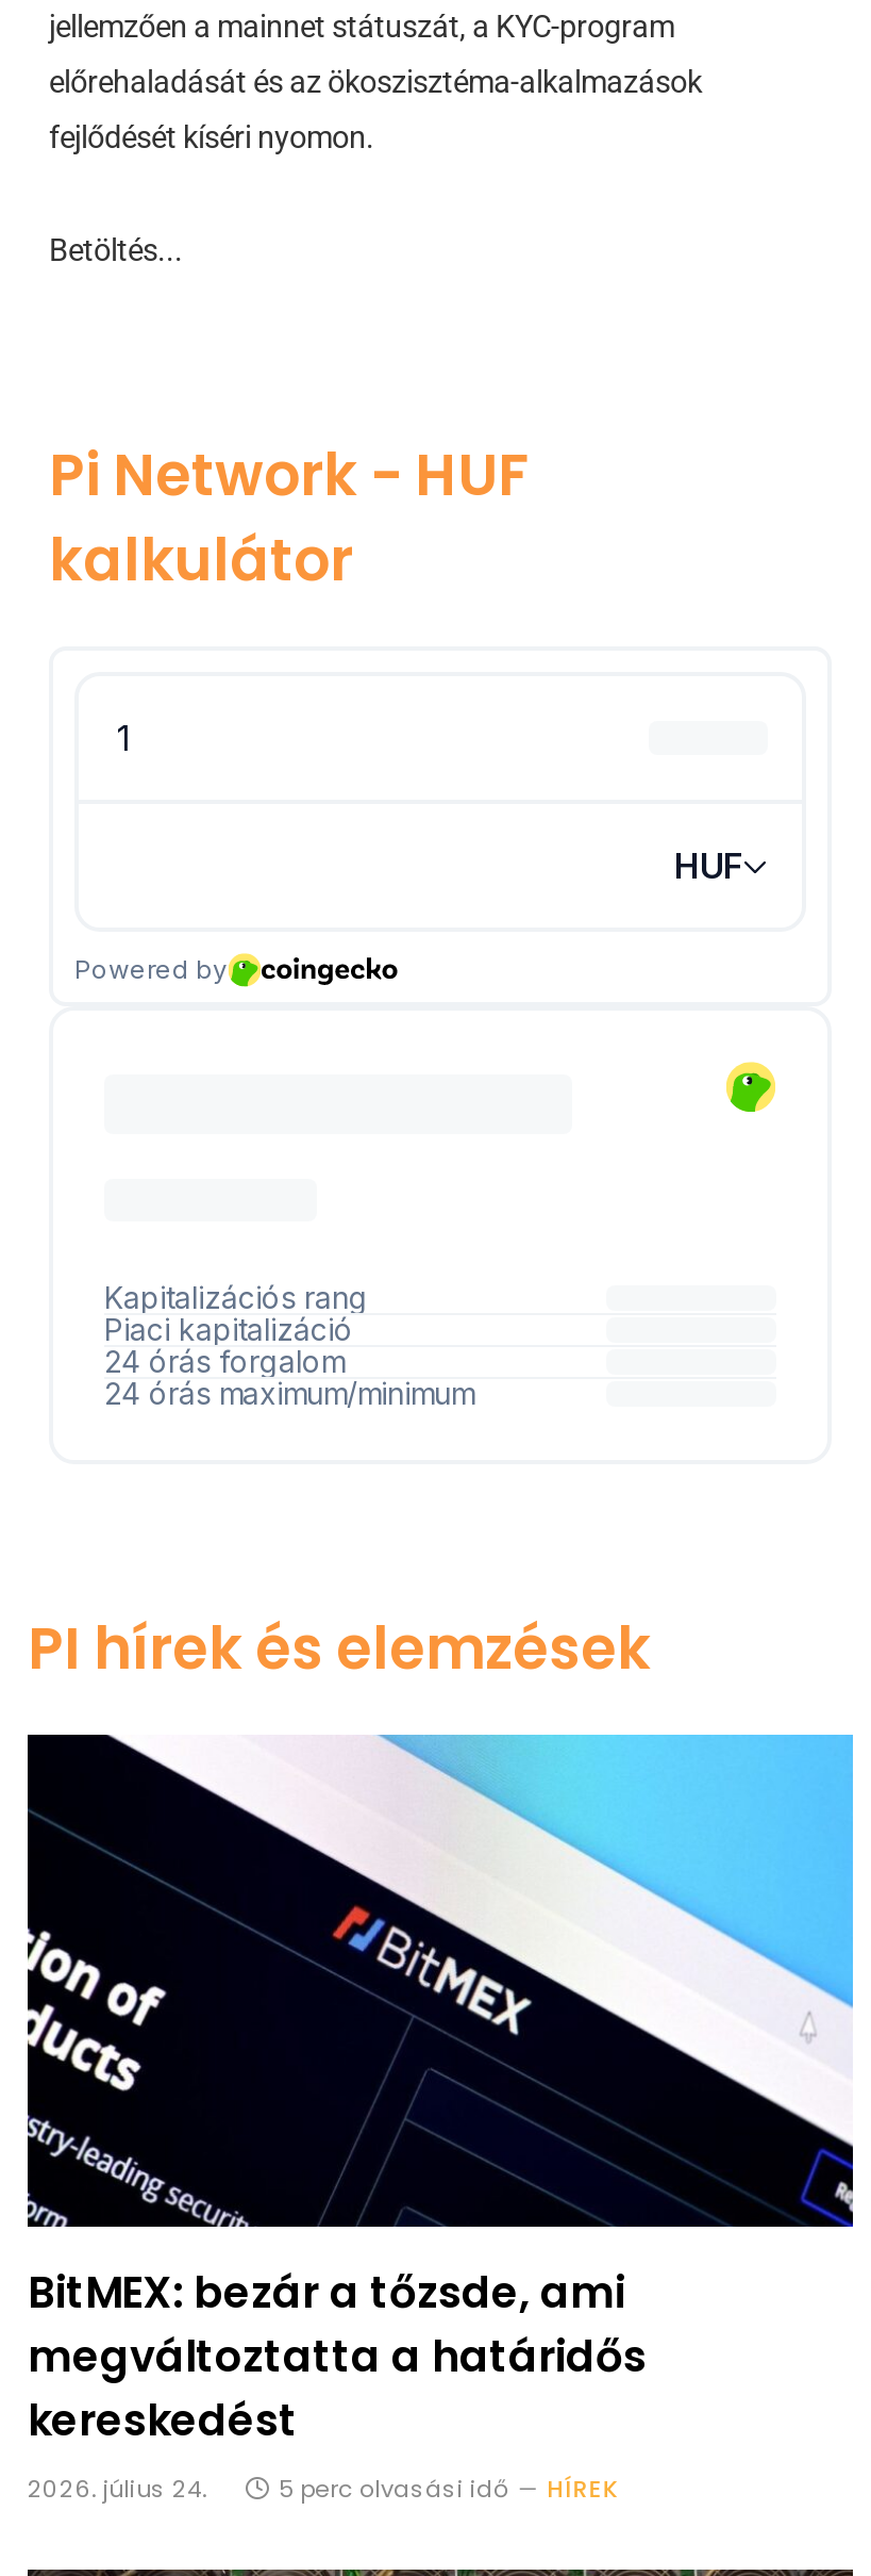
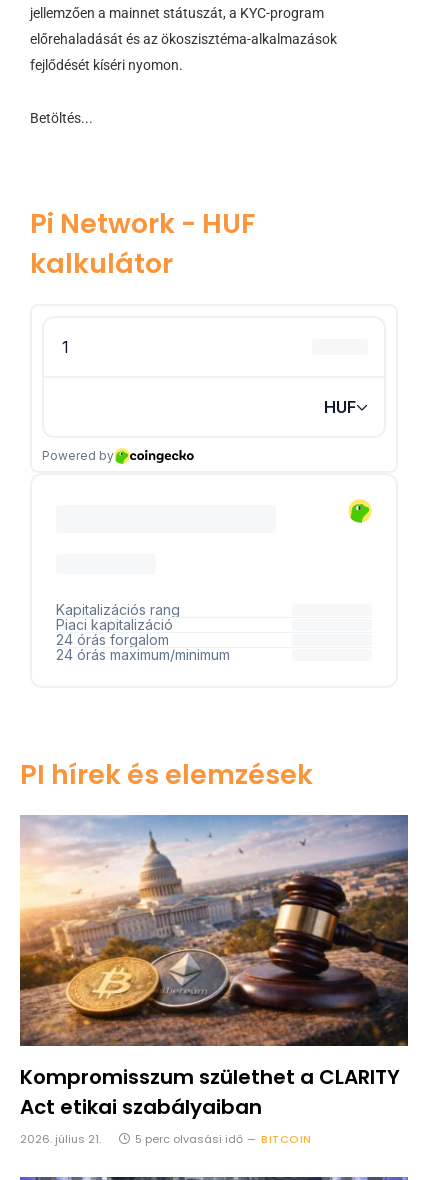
[26,1733,855,2506] [image] | BitMEX: bezár a tőzsde, ami | megváltoztatta a határidős | kereskedést | 2026. július 24. -> [19,814,409,1147] [image] | Kompromisszum születhet a CLARITY | Act etikai szabályaiban | 2026. július 21.
[547,2472,619,2506] HÍREK -> [261,1131,312,1147] BITCOIN

